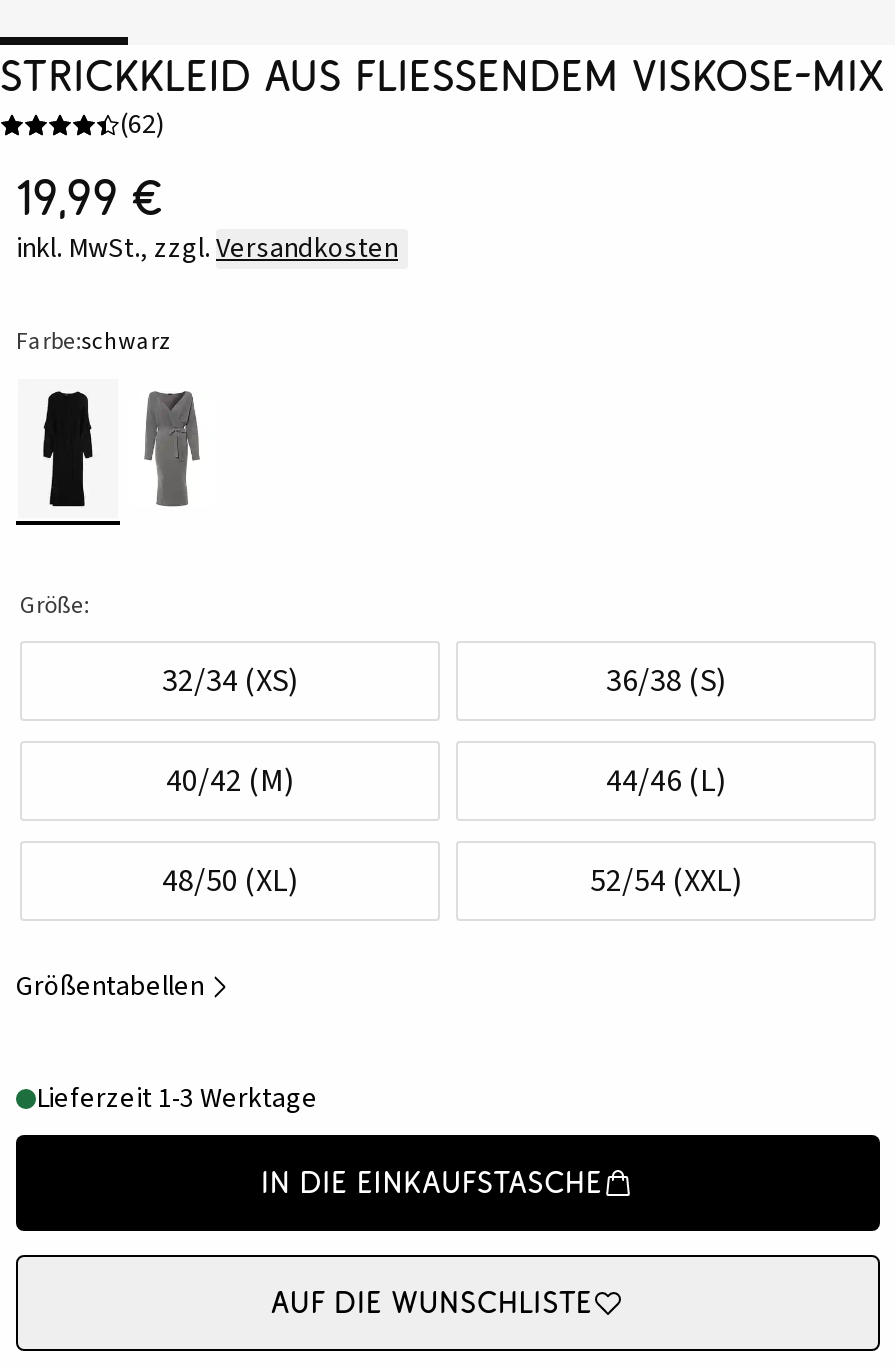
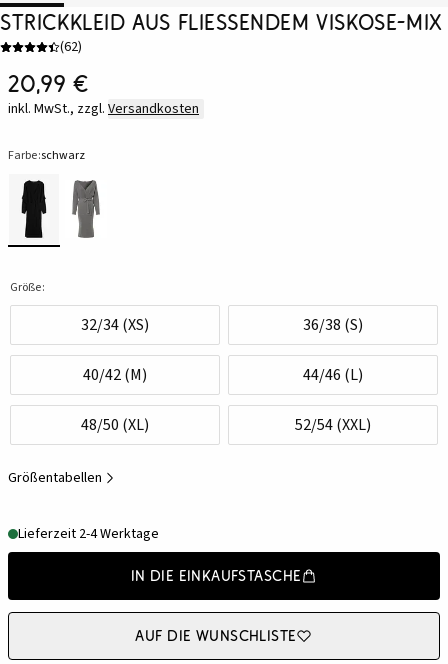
[16,169,162,227] 19,99 € -> [8,69,88,98] 20,99 €
[36,1080,318,1120] Lieferzeit 1-3 Werktage -> [18,524,159,544] Lieferzeit 2-4 Werktage

